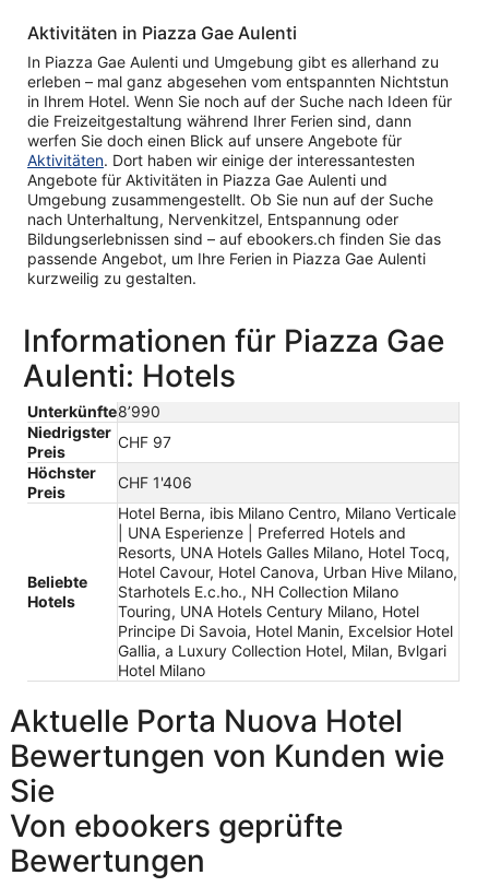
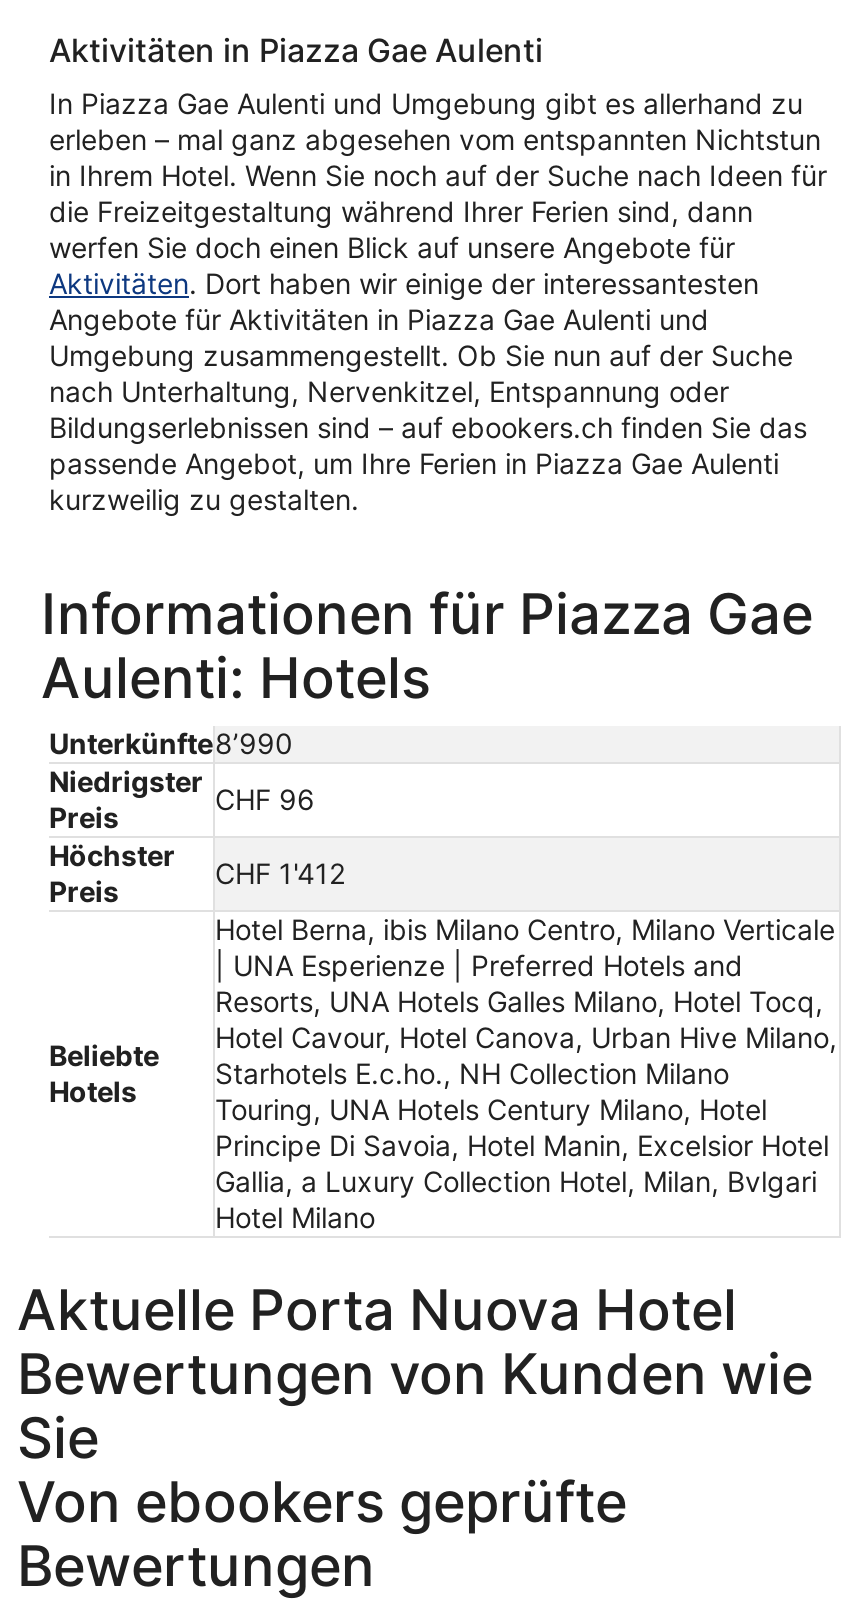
[118,433,171,451] CHF 97 -> [215,782,315,816] CHF 96
[118,473,192,492] CHF 1'406 -> [215,856,345,890] CHF 1'412

